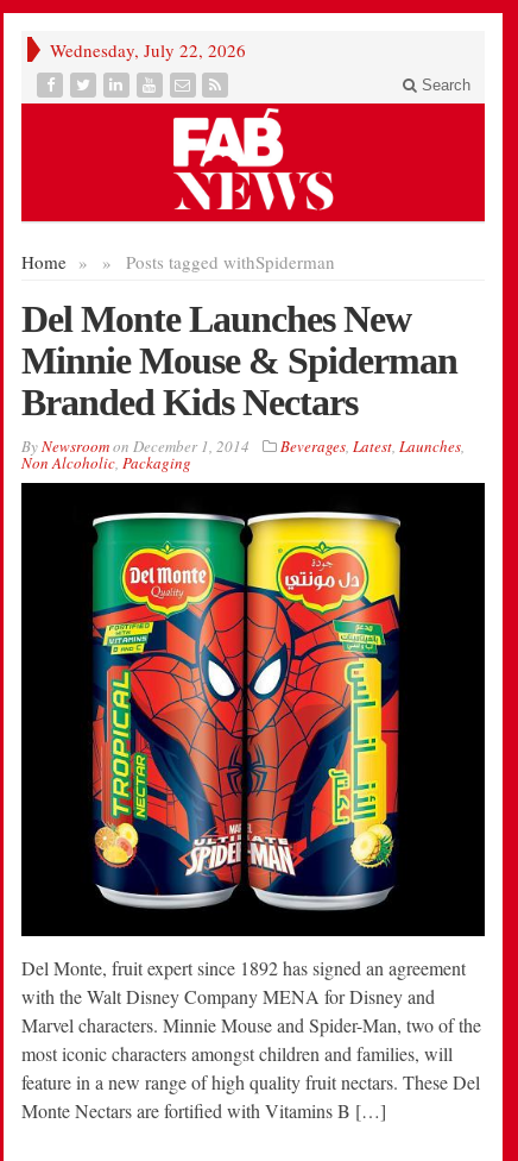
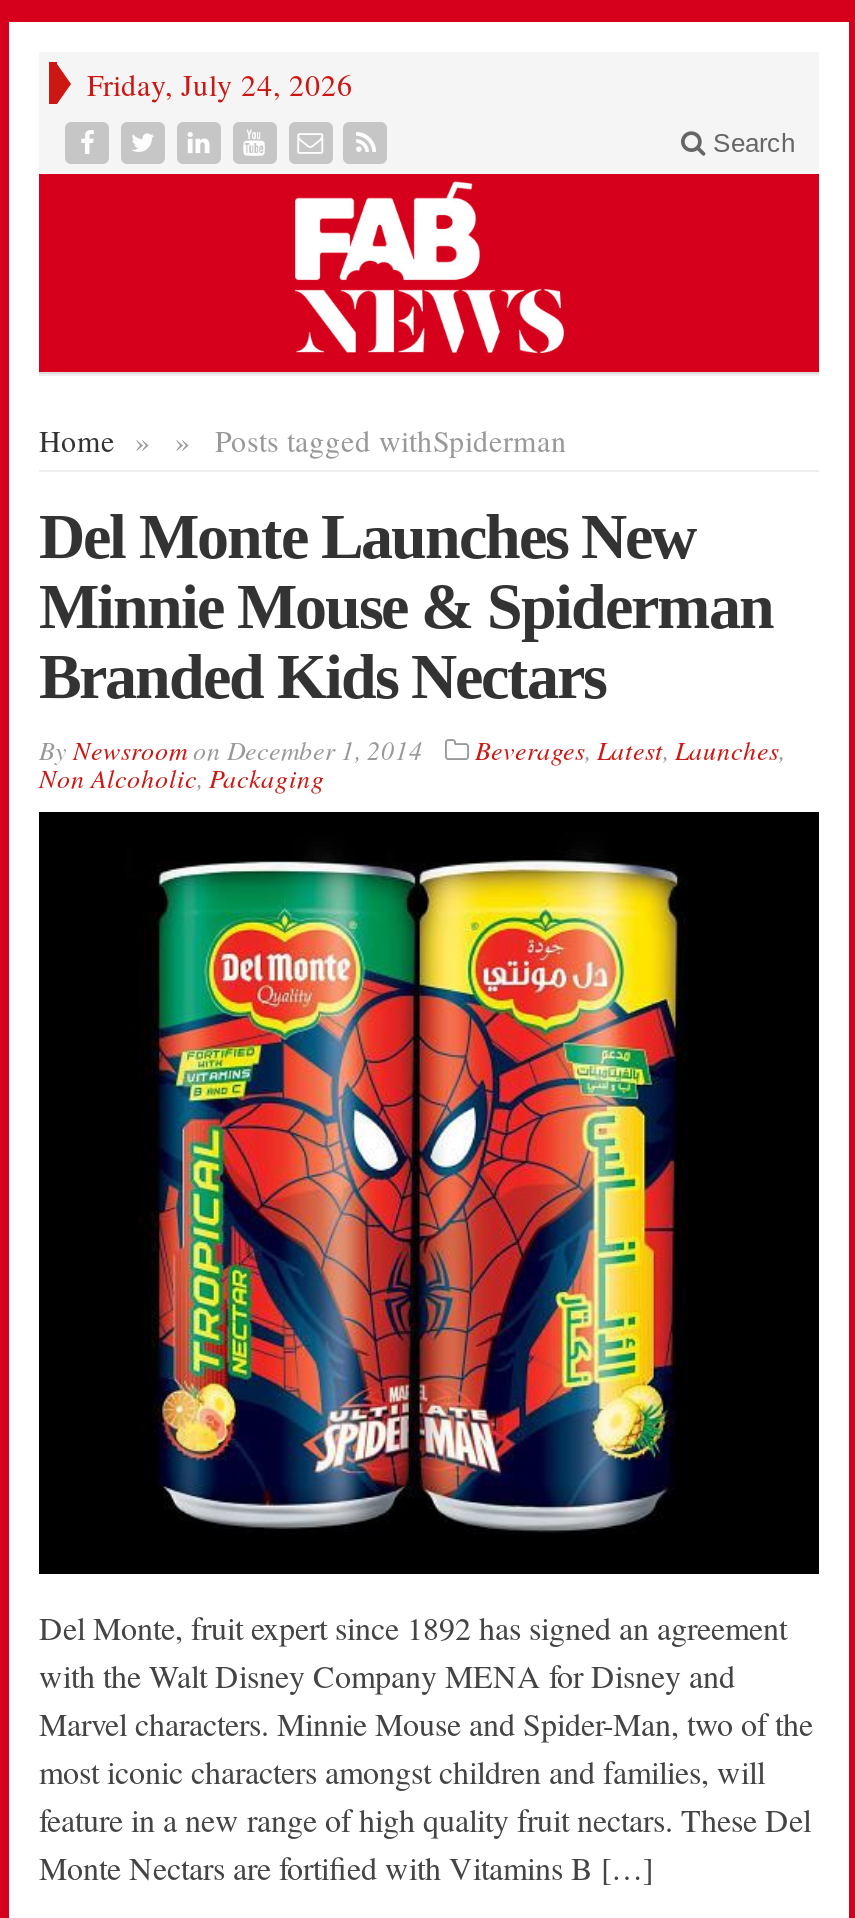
[50,38,246,62] Wednesday, July 22, 2026 -> [87,64,353,104] Friday, July 24, 2026

